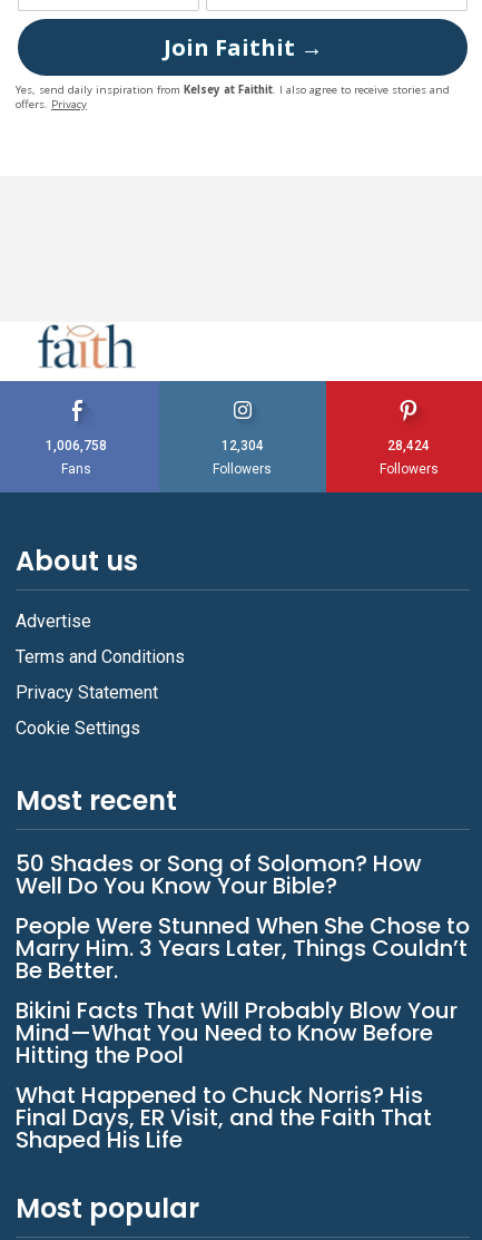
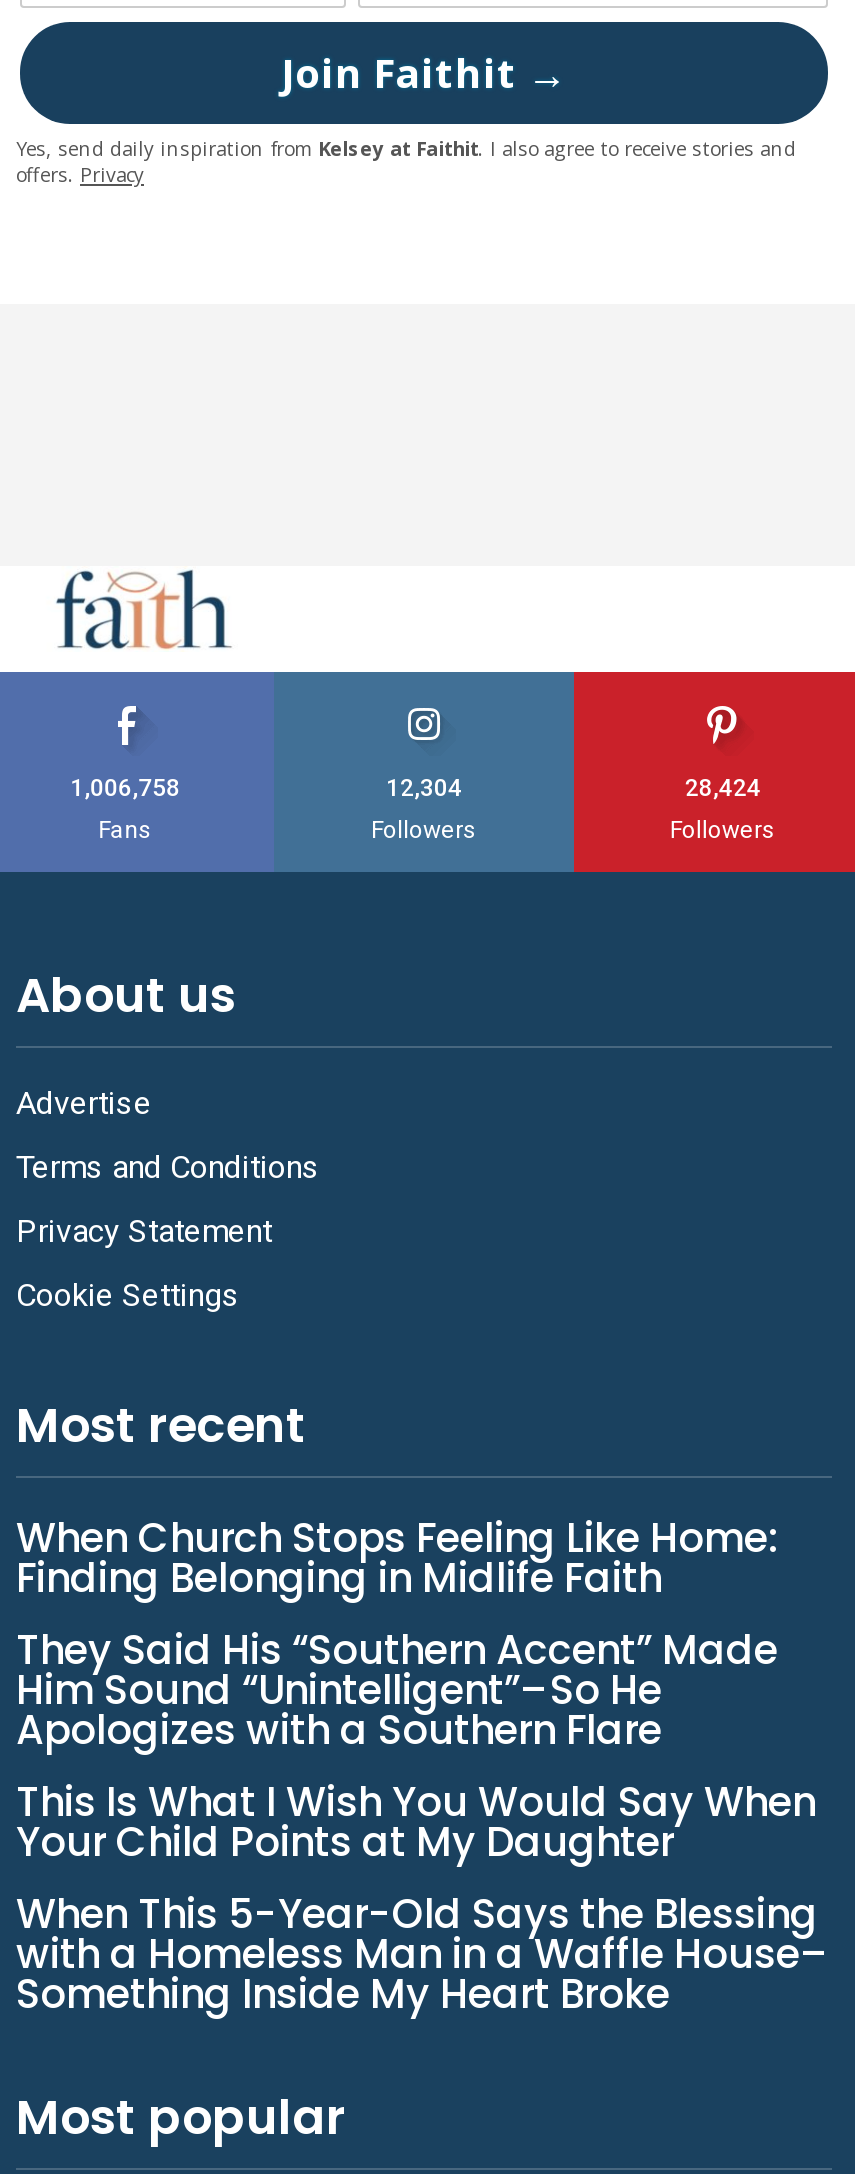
[16,848,470,1155] 50 Shades or Song of Solomon? How | Well Do You Know Your Bible? | People Were Stunned When She Chose to | Marry Him. 3 Years Later, Things Couldn’t | Be Better. | Bikini Facts That Will Probably Blow Your | Mind—What You Need to Know Before | Hitting the Pool | What Happened to Chuck Norris? His | Final Days, ER Visit, and the Faith That | Shaped His Life -> [16,1510,830,2022] When Church Stops Feeling Like Home: | Finding Belonging in Midlife Faith | They Said His “Southern Accent” Made | Him Sound “Unintelligent”–So He | Apologizes with a Southern Flare | This Is What I Wish You Would Say When | Your Child Points at My Daughter | When This 5-Year-Old Says the Blessing | with a Homeless Man in a Waffle House– | Something Inside My Heart Broke

